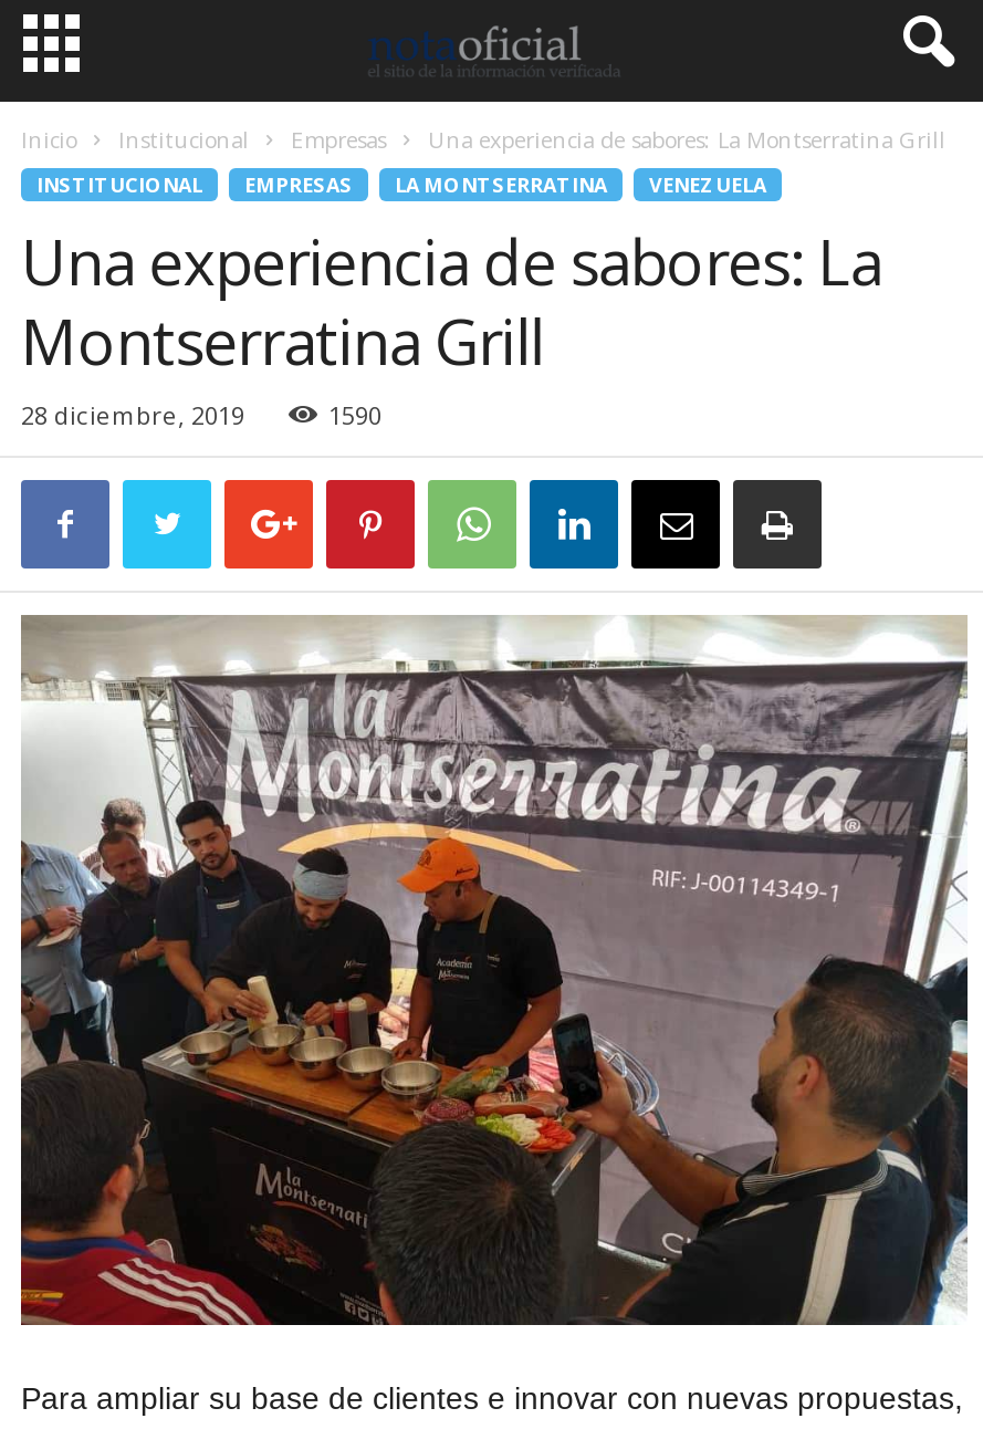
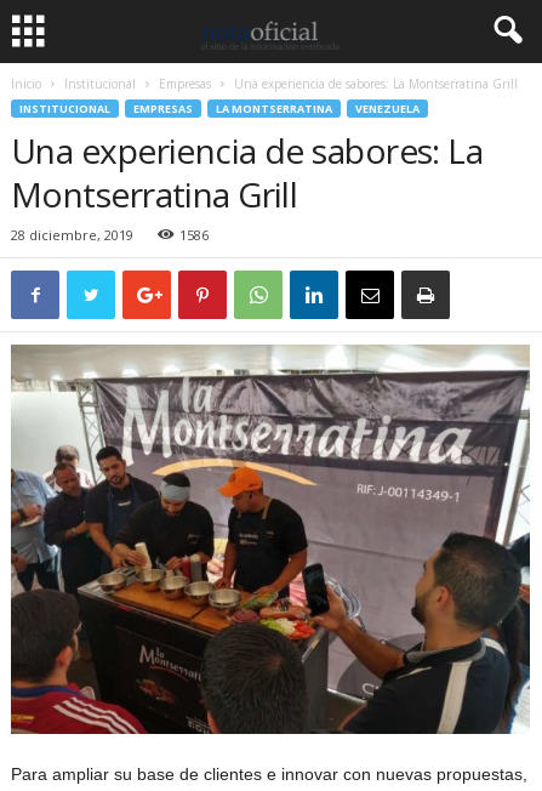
[328,398,381,431] 1590 -> [179,226,209,244] 1586

